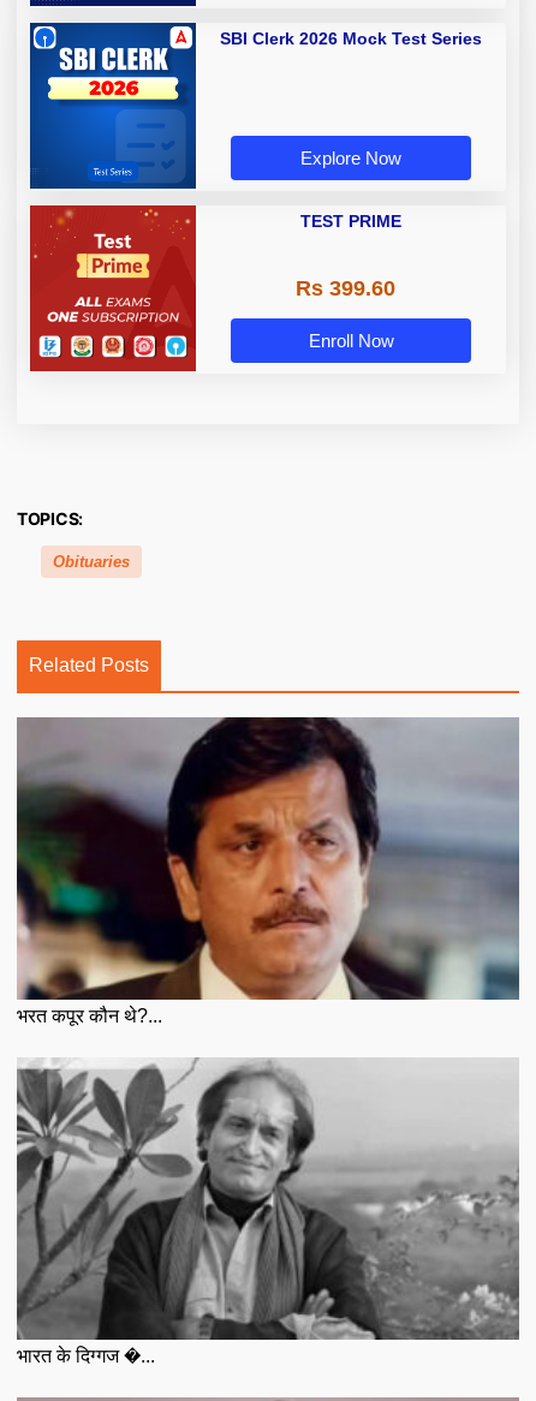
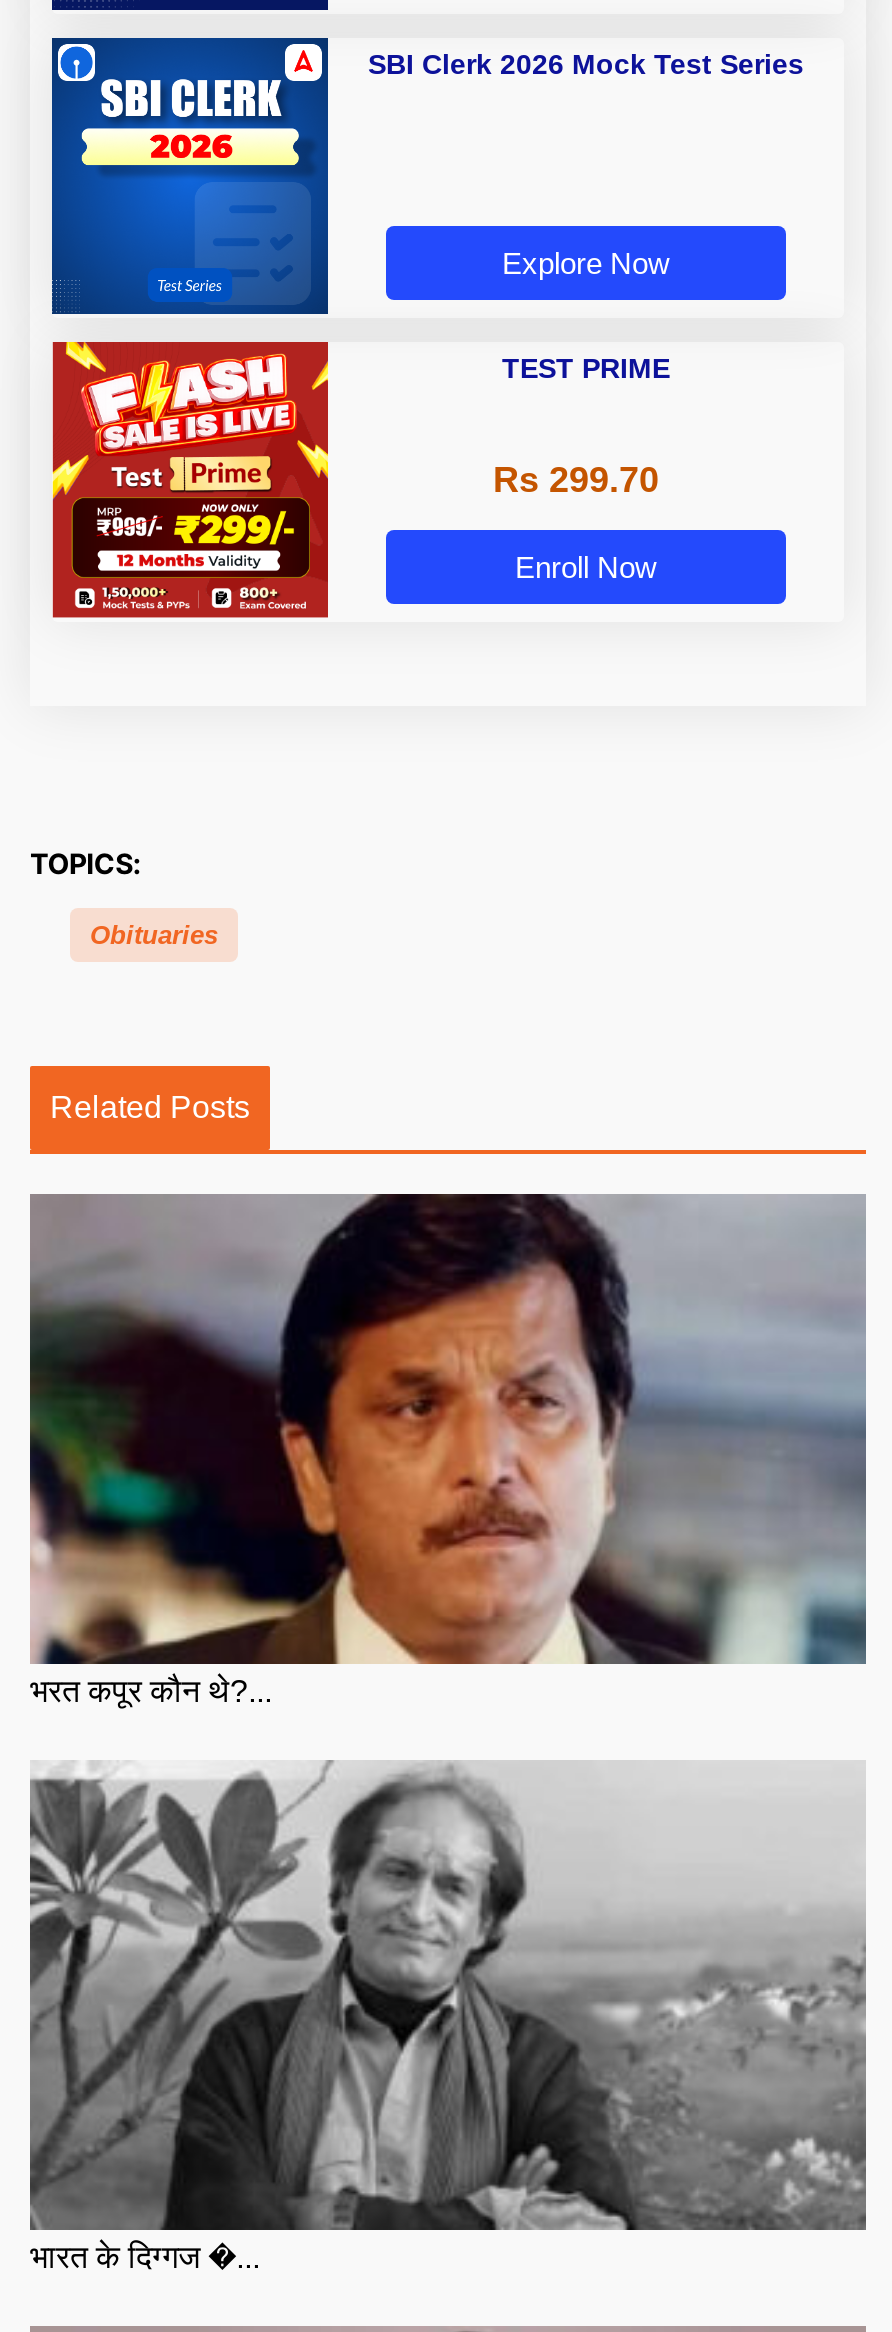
[29,204,197,365] [image] -> [50,340,330,612] [image]
[295,277,395,301] Rs 399.60 -> [493,461,659,501] Rs 299.70

